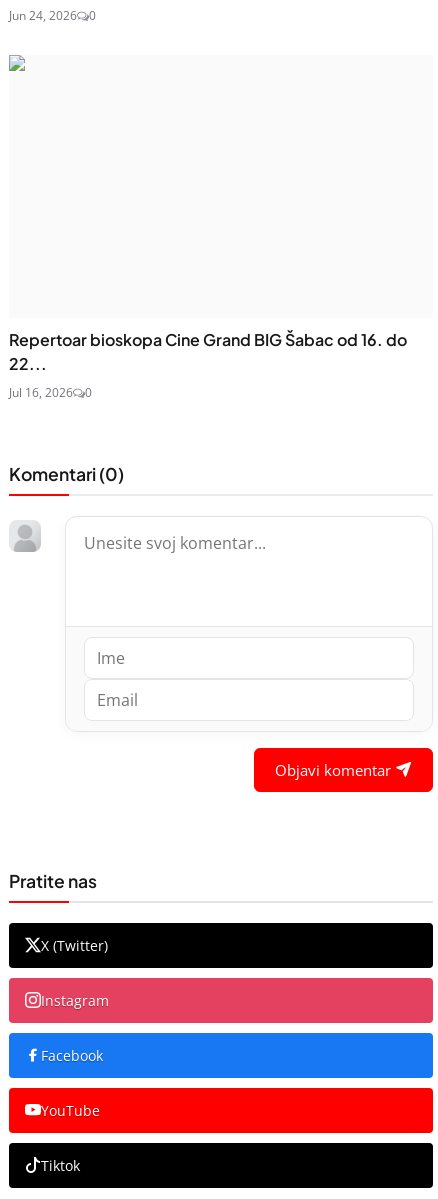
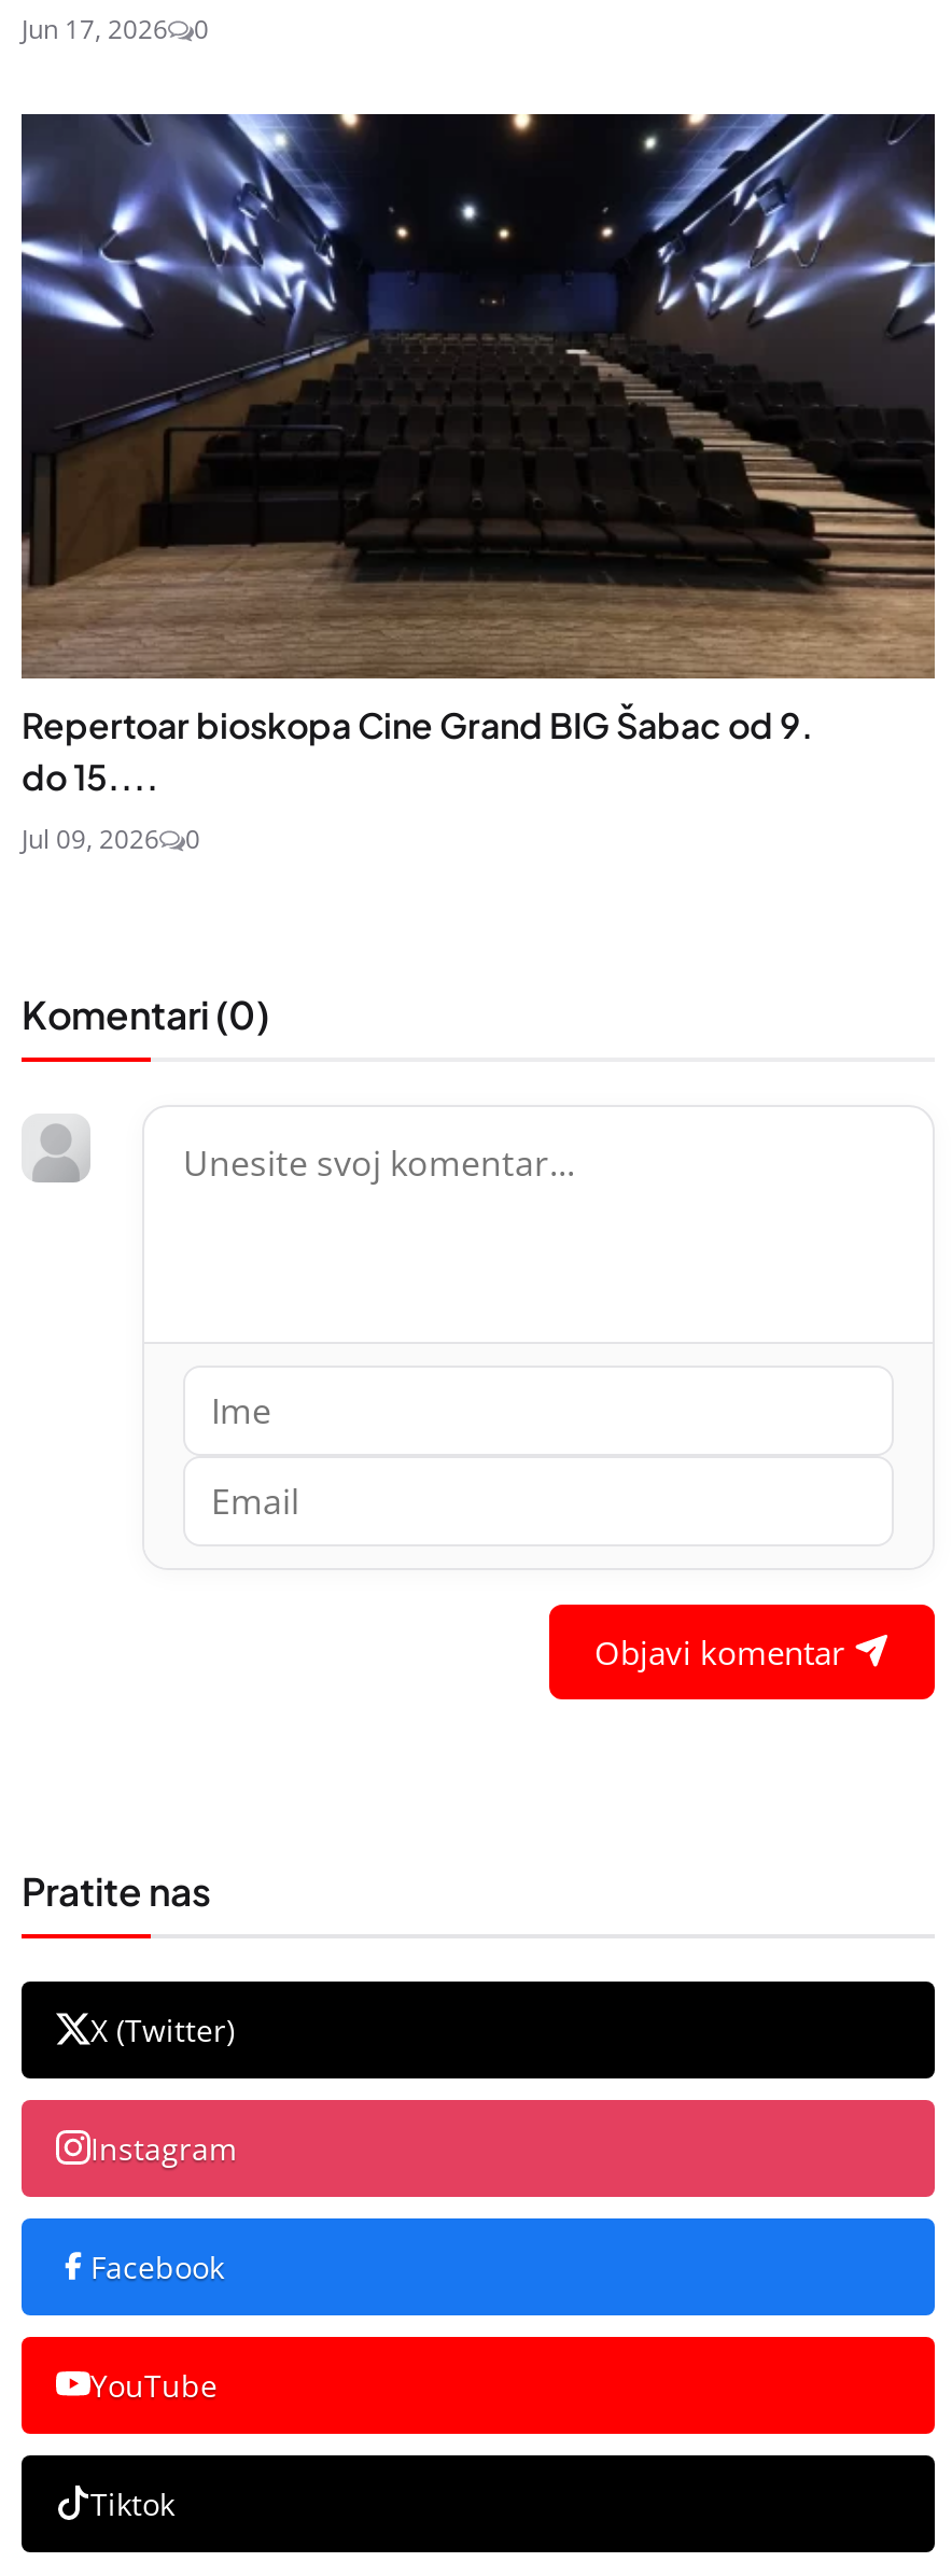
[9,7,96,24] Jun 24, 2026 0 -> [22,9,209,46] Jun 17, 2026 0
none -> [19,112,937,681] [image]
[9,329,407,374] Repertoar bioskopa Cine Grand BIG Šabac od 16. do | 22... -> [22,702,814,798] Repertoar bioskopa Cine Grand BIG Šabac od 9. | do 15....
[9,384,92,401] Jul 16, 2026 0 -> [22,820,200,857] Jul 09, 2026 0

